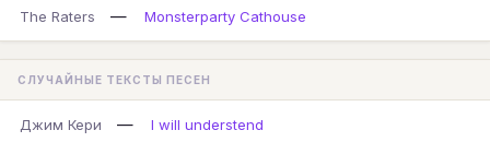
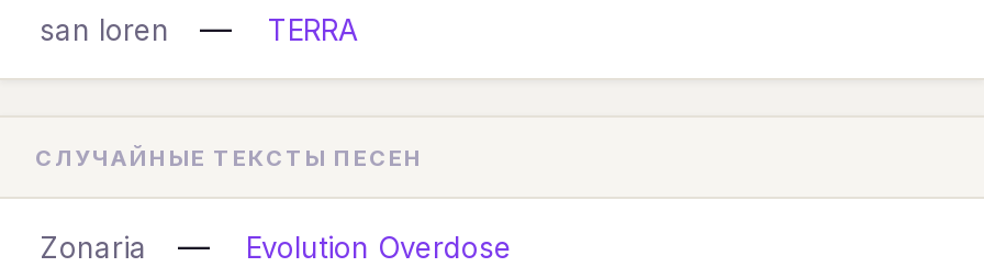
[20,8,95,25] The Raters -> [40,12,169,47] san loren
[144,8,306,25] Monsterparty Cathouse -> [268,12,358,47] TERRA
[20,116,102,133] Джим Кери -> [40,230,147,265] Zonaria
[151,116,264,133] I will understend -> [246,230,512,265] Evolution Overdose

